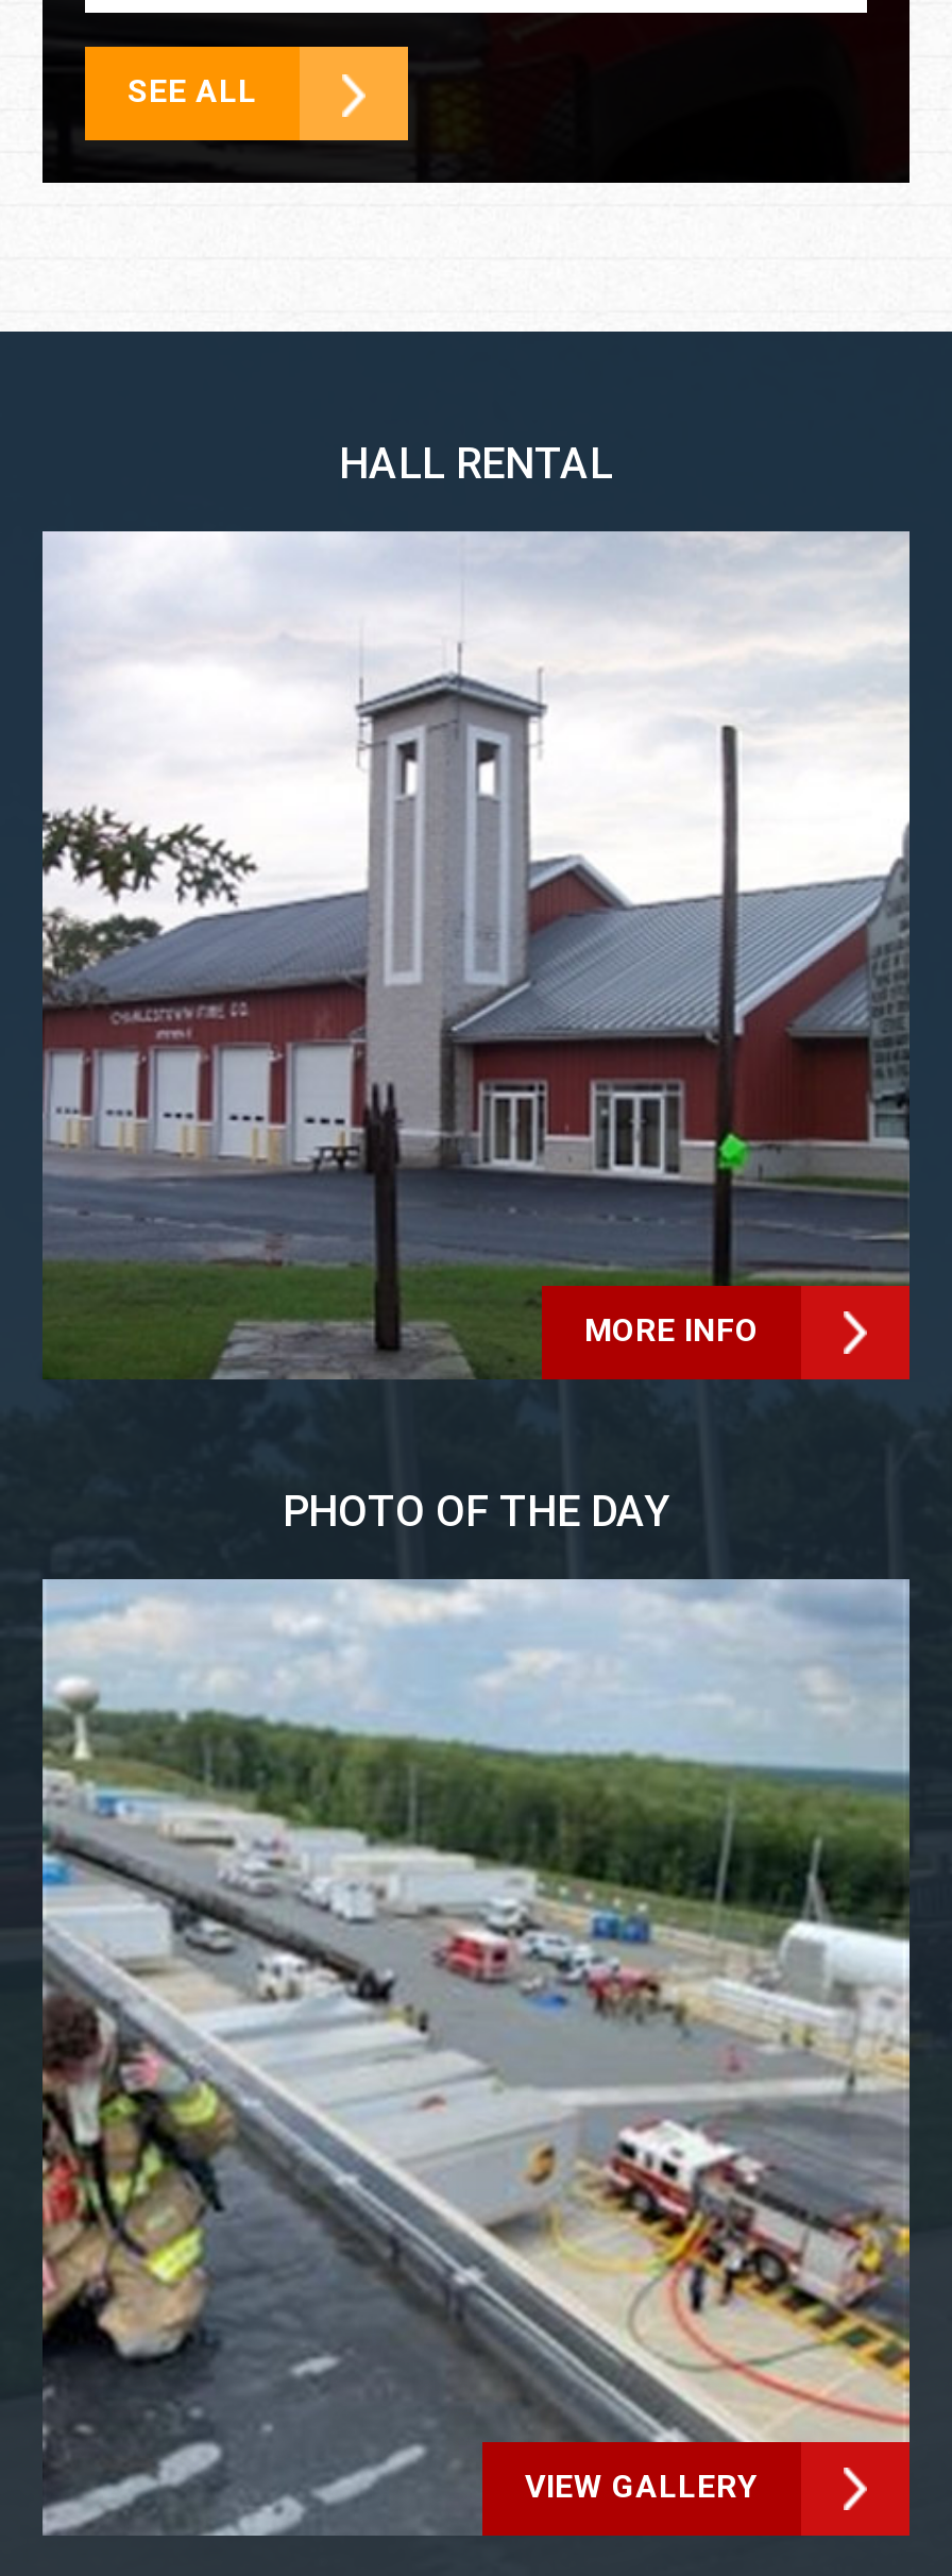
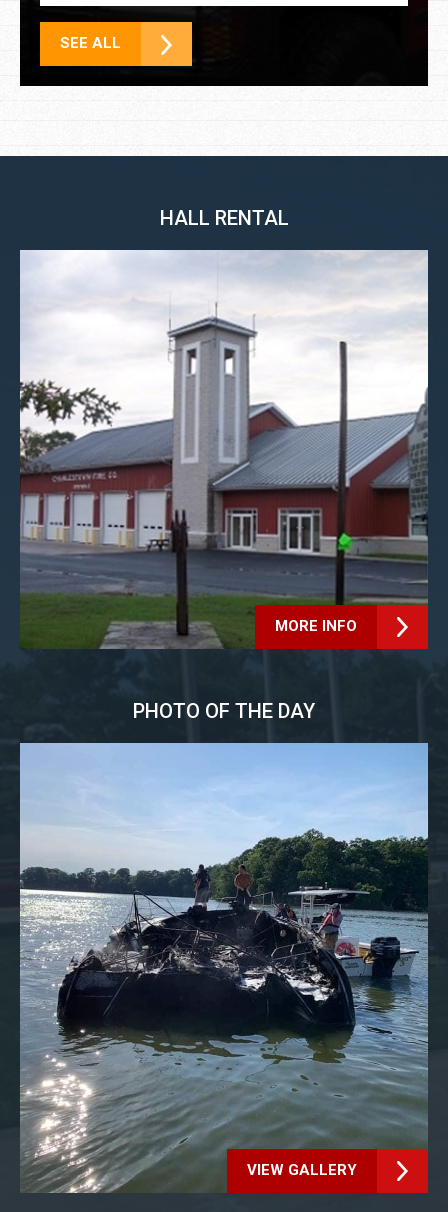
[42,1579,912,2538] [image] -> [19,743,428,1193] [image]

